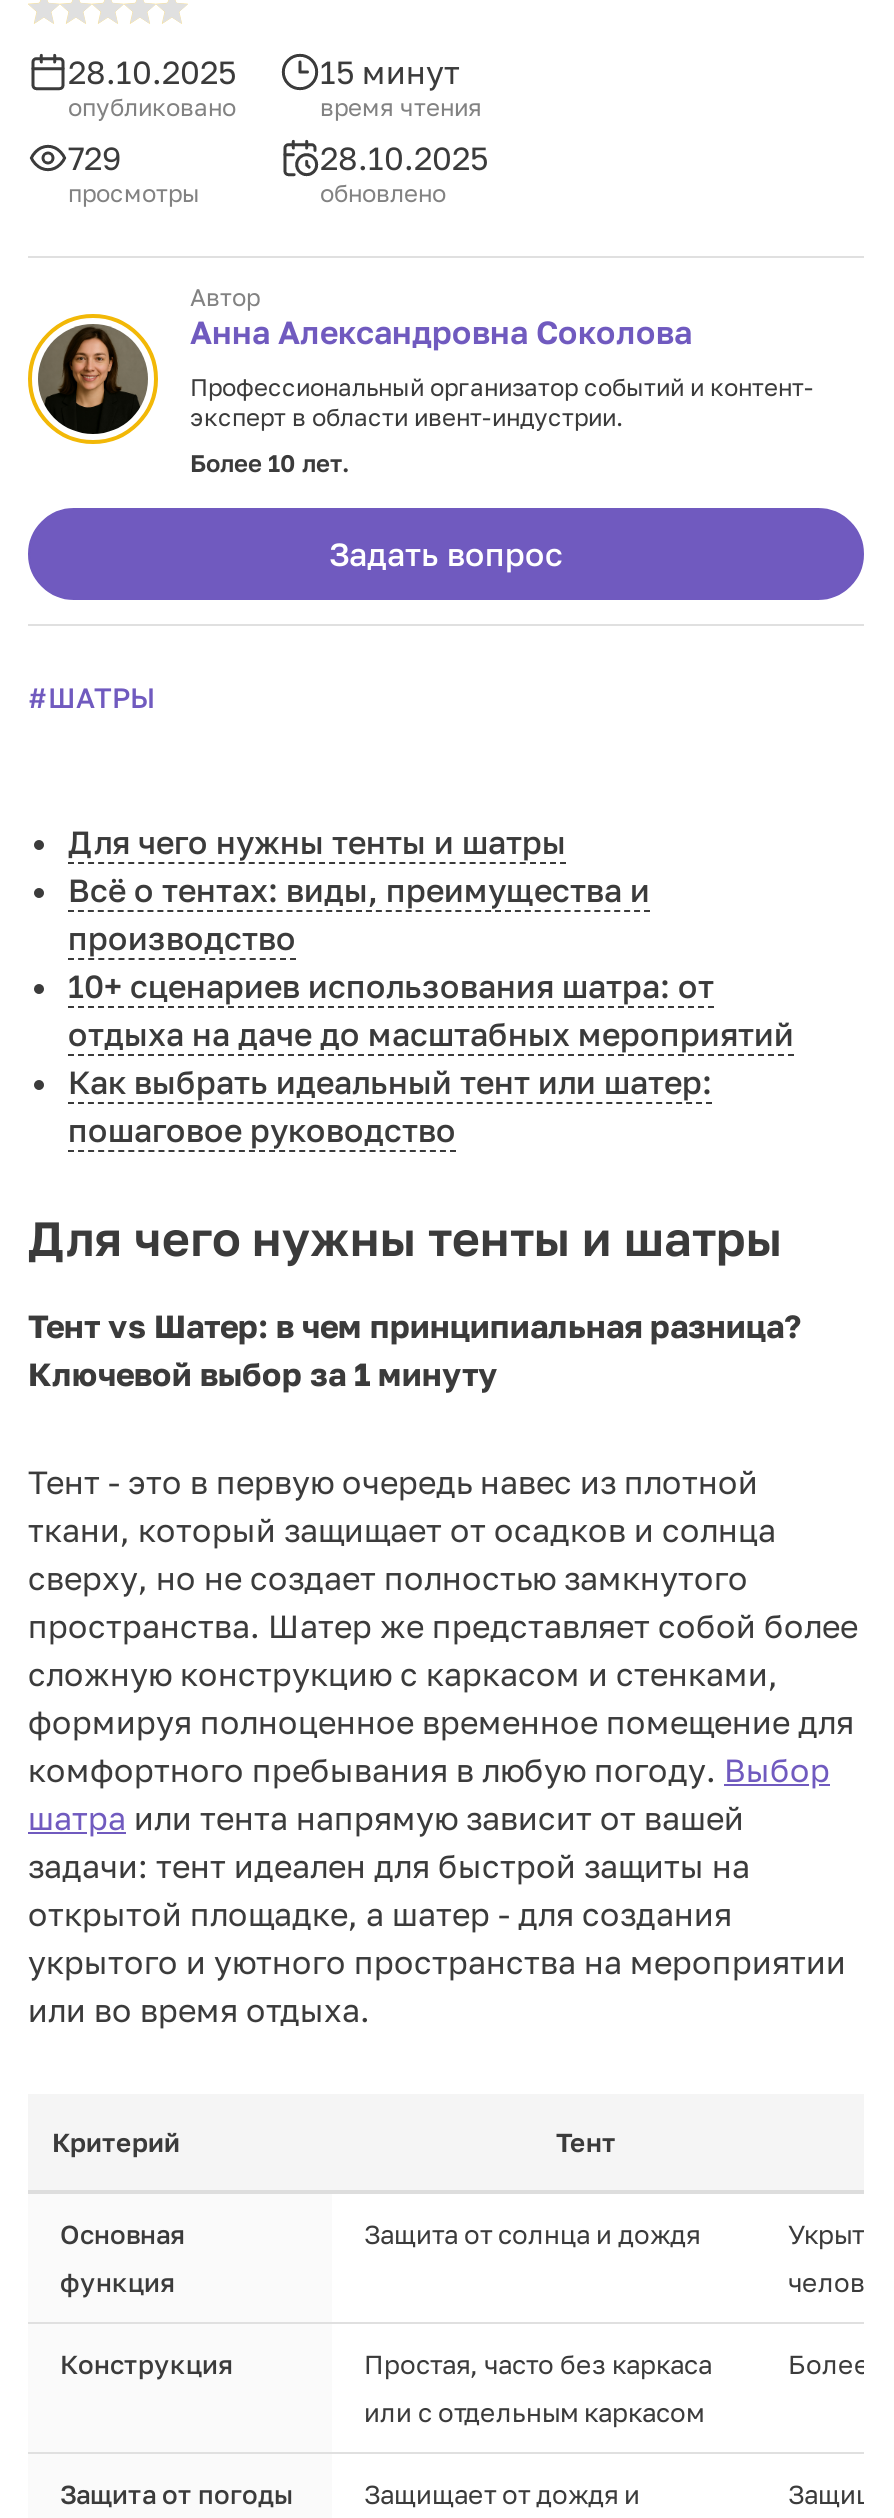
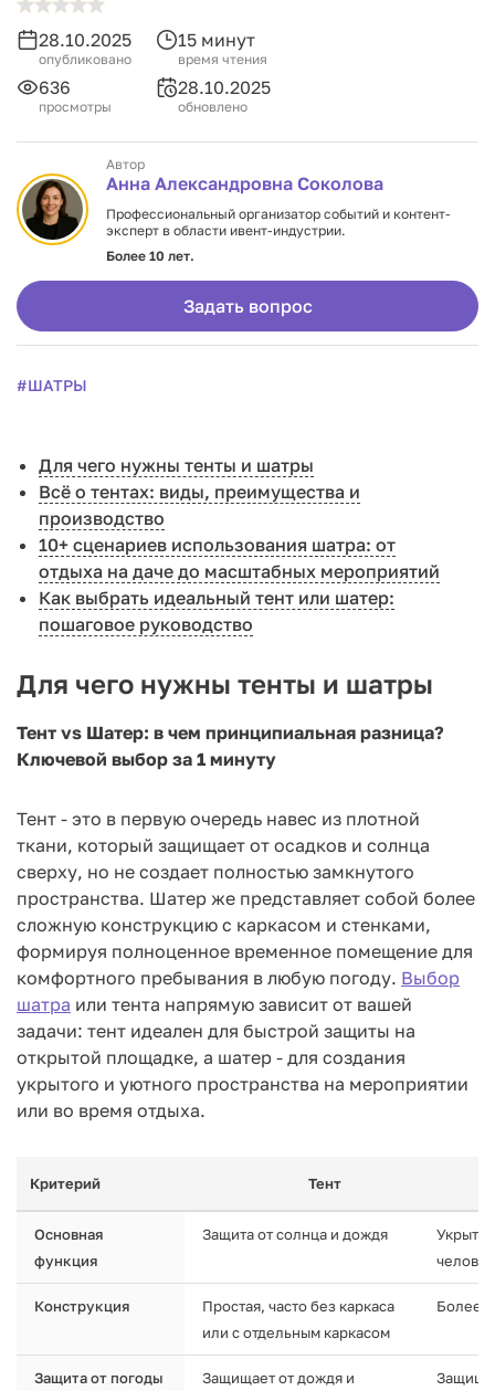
[68,138,122,178] 729 -> [39,76,71,98] 636

